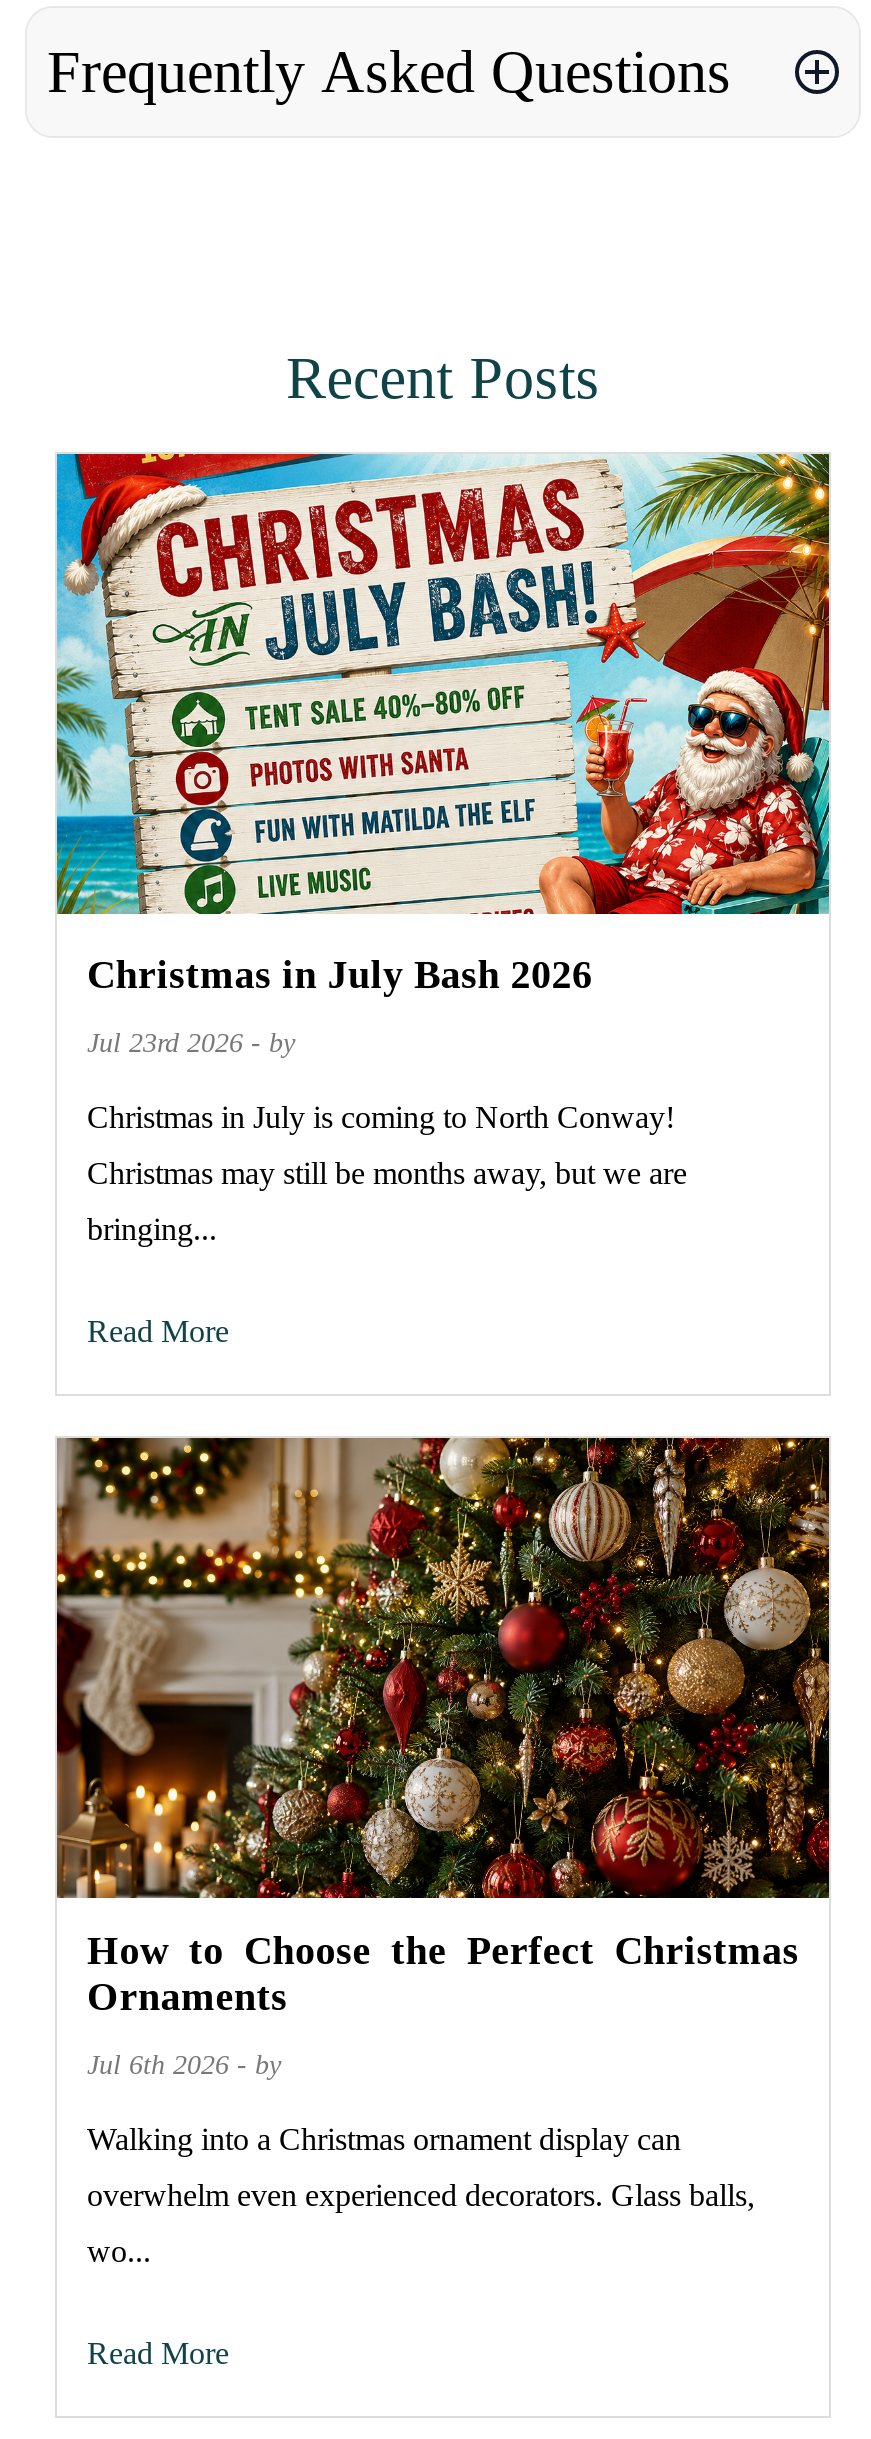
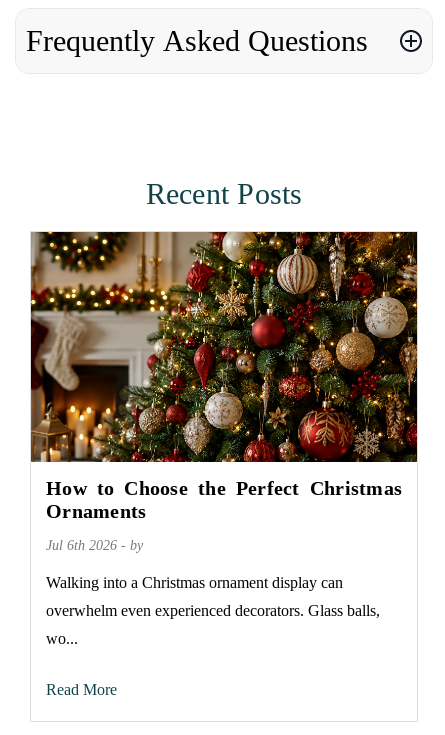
[55,452,831,1348] [image] | Christmas in July Bash 2026 | Jul 23rd 2026 - by | Christmas in July is coming to North Conway! | Christmas may still be months away, but we are | bringing... | Read More -> none

